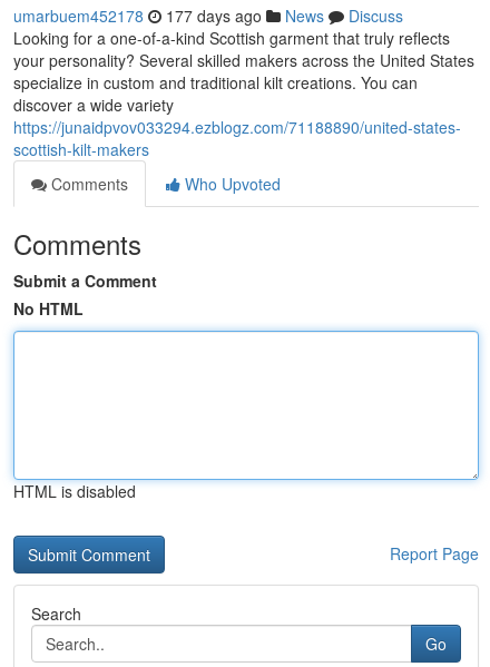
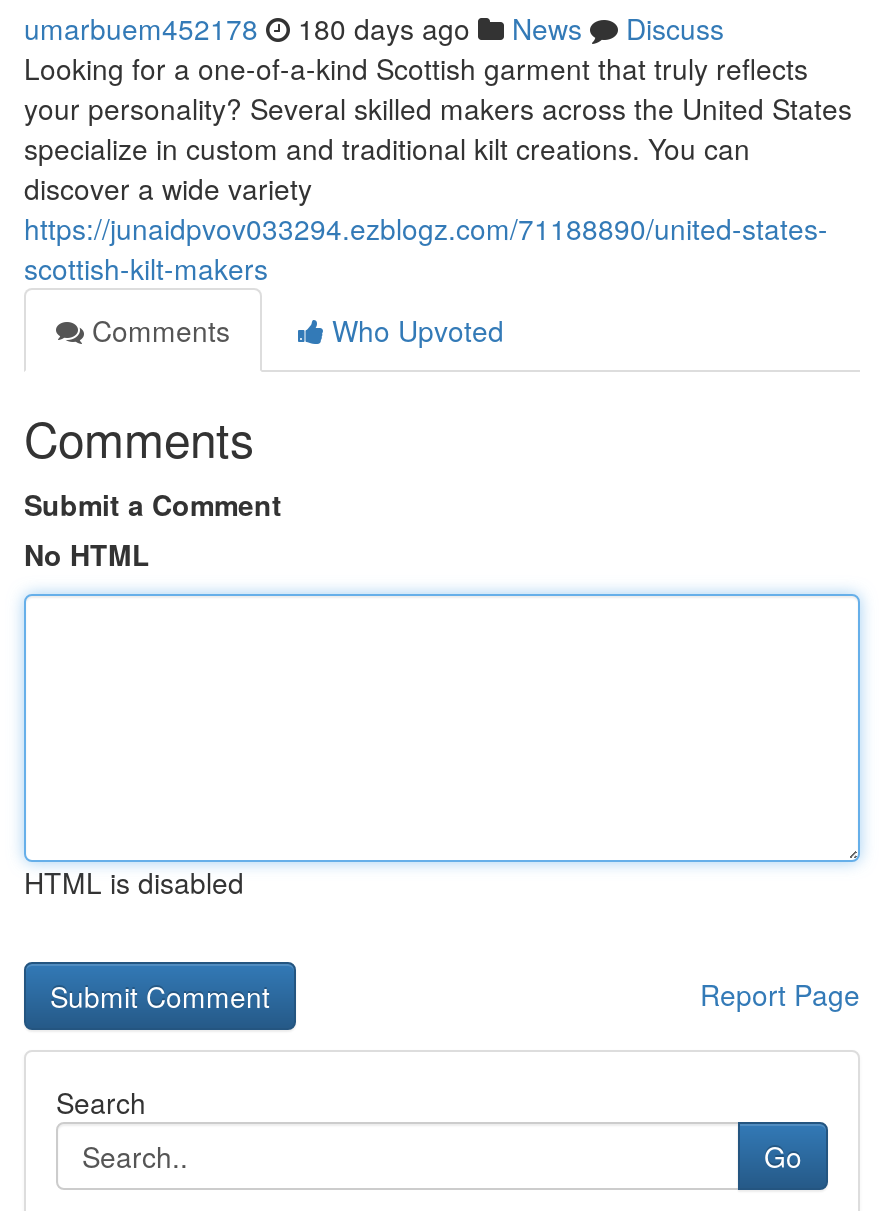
[13,4,403,27] umarbuem452178 177 days ago News Discuss -> [24,8,724,48] umarbuem452178 180 days ago News Discuss

